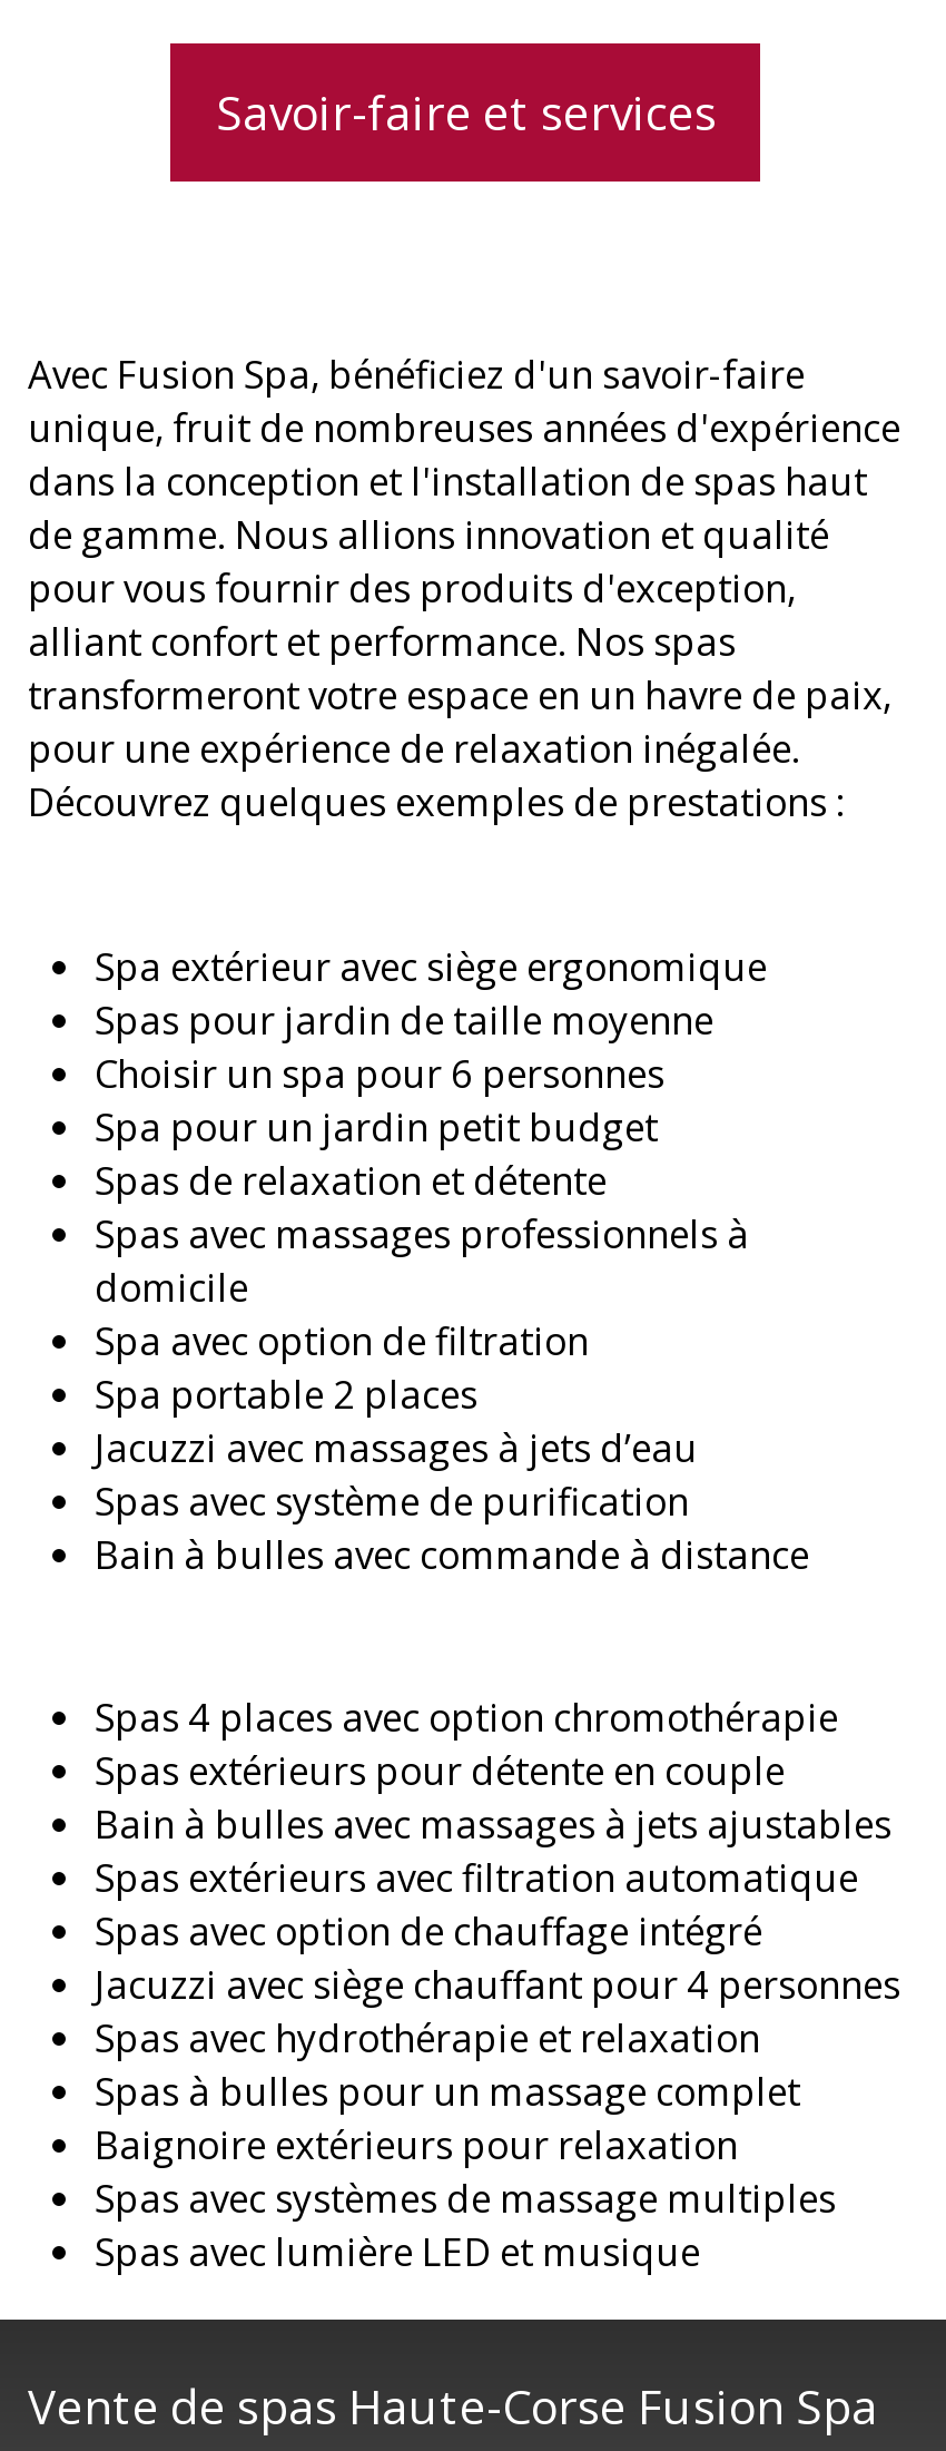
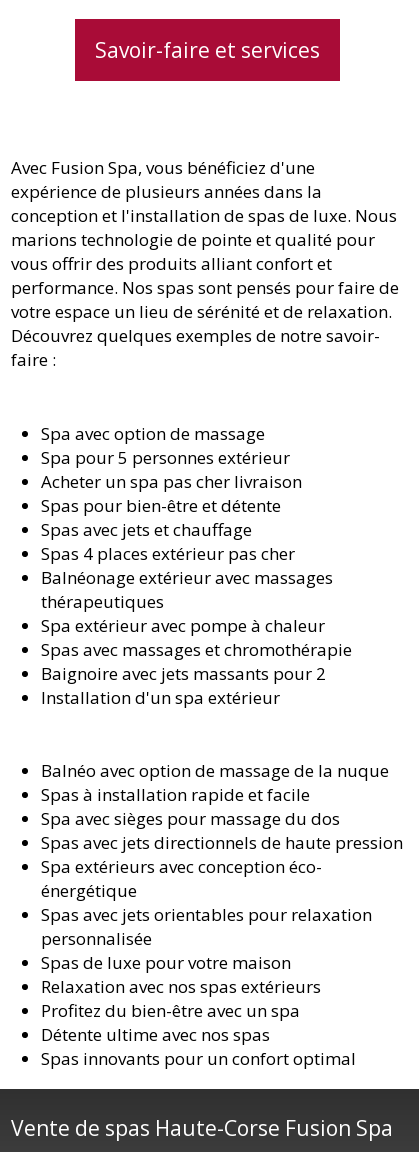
[28,349,900,828] Avec Fusion Spa, bénéficiez d'un savoir-faire | unique, fruit de nombreuses années d'expérience | dans la conception et l'installation de spas haut | de gamme. Nous allions innovation et qualité | pour vous fournir des produits d'exception, | alliant confort et performance. Nos spas | transformeront votre espace en un havre de paix, | pour une expérience de relaxation inégalée. | Découvrez quelques exemples de prestations : -> [11,156,399,371] Avec Fusion Spa, vous bénéficiez d'une | expérience de plusieurs années dans la | conception et l'installation de spas de luxe. Nous | marions technologie de pointe et qualité pour | vous offrir des produits alliant confort et | performance. Nos spas sont pensés pour faire de | votre espace un lieu de sérénité et de relaxation. | Découvrez quelques exemples de notre savoir- | faire :
[95,941,809,1580] Spa extérieur avec siège ergonomique | Spas pour jardin de taille moyenne | Choisir un spa pour 6 personnes | Spa pour un jardin petit budget | Spas de relaxation et détente | Spas avec massages professionnels à | domicile | Spa avec option de filtration | Spa portable 2 places | Jacuzzi avec massages à jets d’eau | Spas avec système de purification | Bain à bulles avec commande à distance -> [41,422,352,709] Spa avec option de massage | Spa pour 5 personnes extérieur | Acheter un spa pas cher livraison | Spas pour bien-être et détente | Spas avec jets et chauffage | Spas 4 places extérieur pas cher | Balnéonage extérieur avec massages | thérapeutiques | Spa extérieur avec pompe à chaleur | Spas avec massages et chromothérapie | Baignoire avec jets massants pour 2 | Installation d'un spa extérieur
[95,1691,900,2277] Spas 4 places avec option chromothérapie | Spas extérieurs pour détente en couple | Bain à bulles avec massages à jets ajustables | Spas extérieurs avec filtration automatique | Spas avec option de chauffage intégré | Jacuzzi avec siège chauffant pour 4 personnes | Spas avec hydrothérapie et relaxation | Spas à bulles pour un massage complet | Baignoire extérieurs pour relaxation | Spas avec systèmes de massage multiples | Spas avec lumière LED et musique -> [41,759,403,1070] Balnéo avec option de massage de la nuque | Spas à installation rapide et facile | Spa avec sièges pour massage du dos | Spas avec jets directionnels de haute pression | Spa extérieurs avec conception éco- | énergétique | Spas avec jets orientables pour relaxation | personnalisée | Spas de luxe pour votre maison | Relaxation avec nos spas extérieurs | Profitez du bien-être avec un spa | Détente ultime avec nos spas | Spas innovants pour un confort optimal

